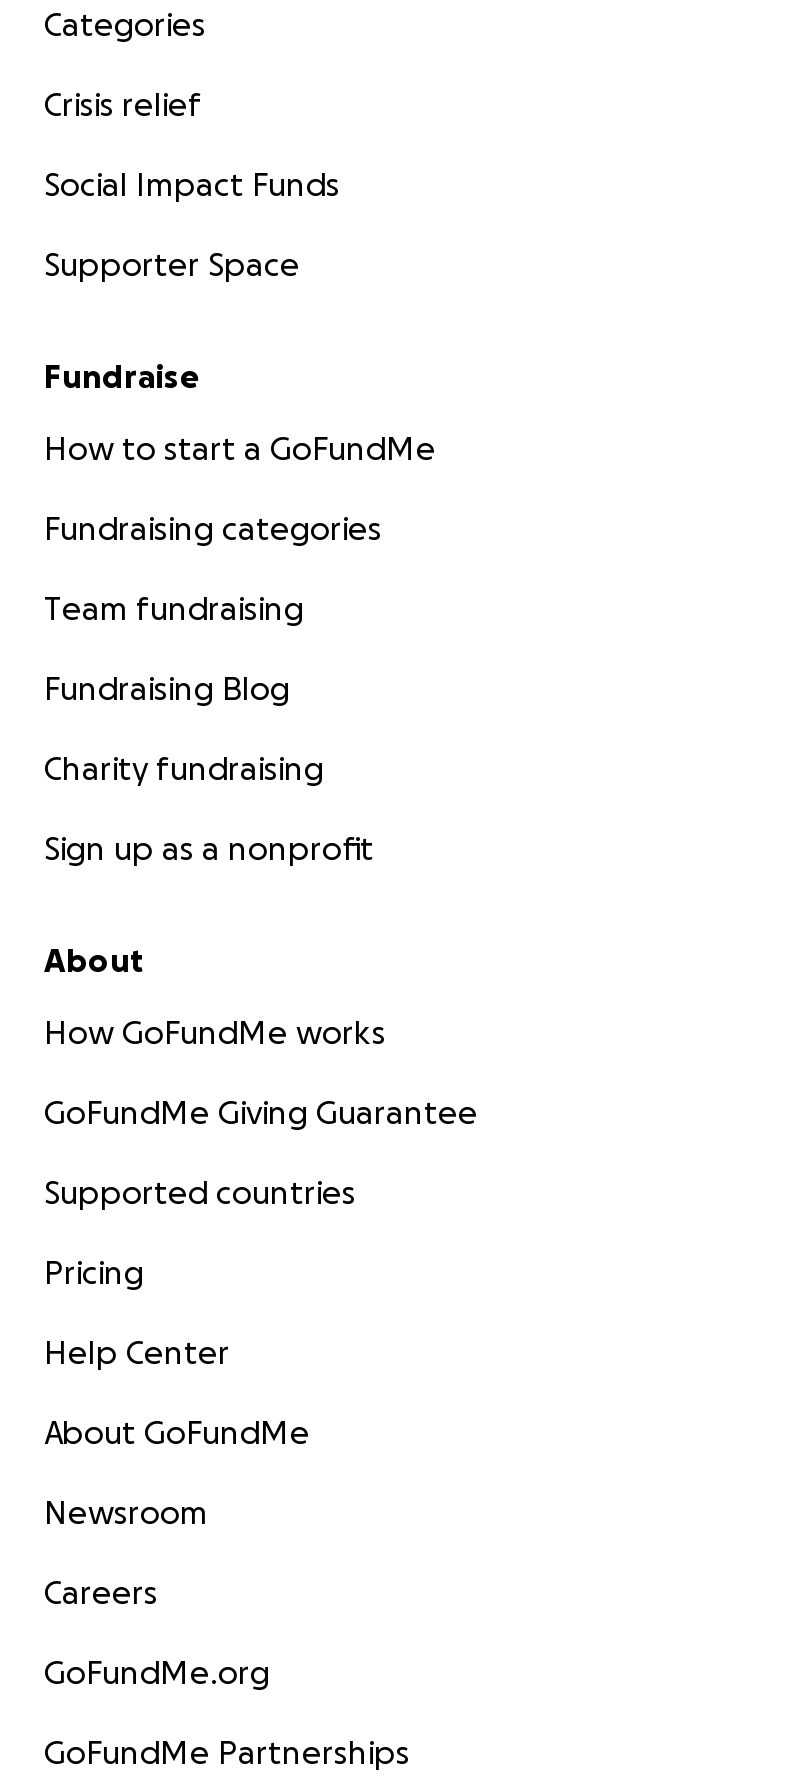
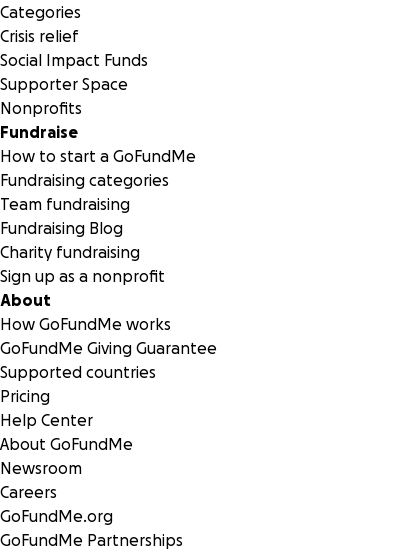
none -> [0,99,82,117] Nonprofits

